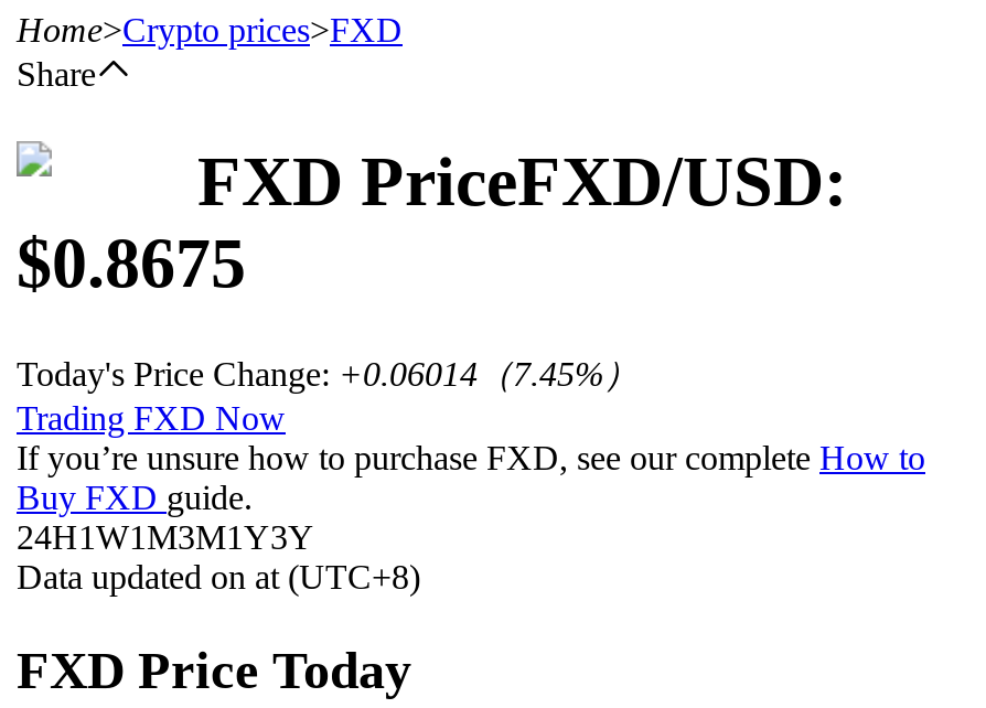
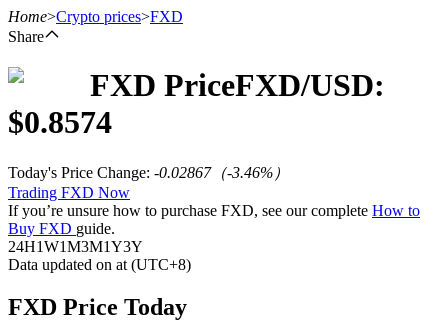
[17,224,246,303] $0.8675 -> [8,104,112,140] $0.8574
[17,355,639,392] Today's Price Change: +0.06014（7.45%） -> [8,164,289,181] Today's Price Change: -0.02867（-3.46%）

